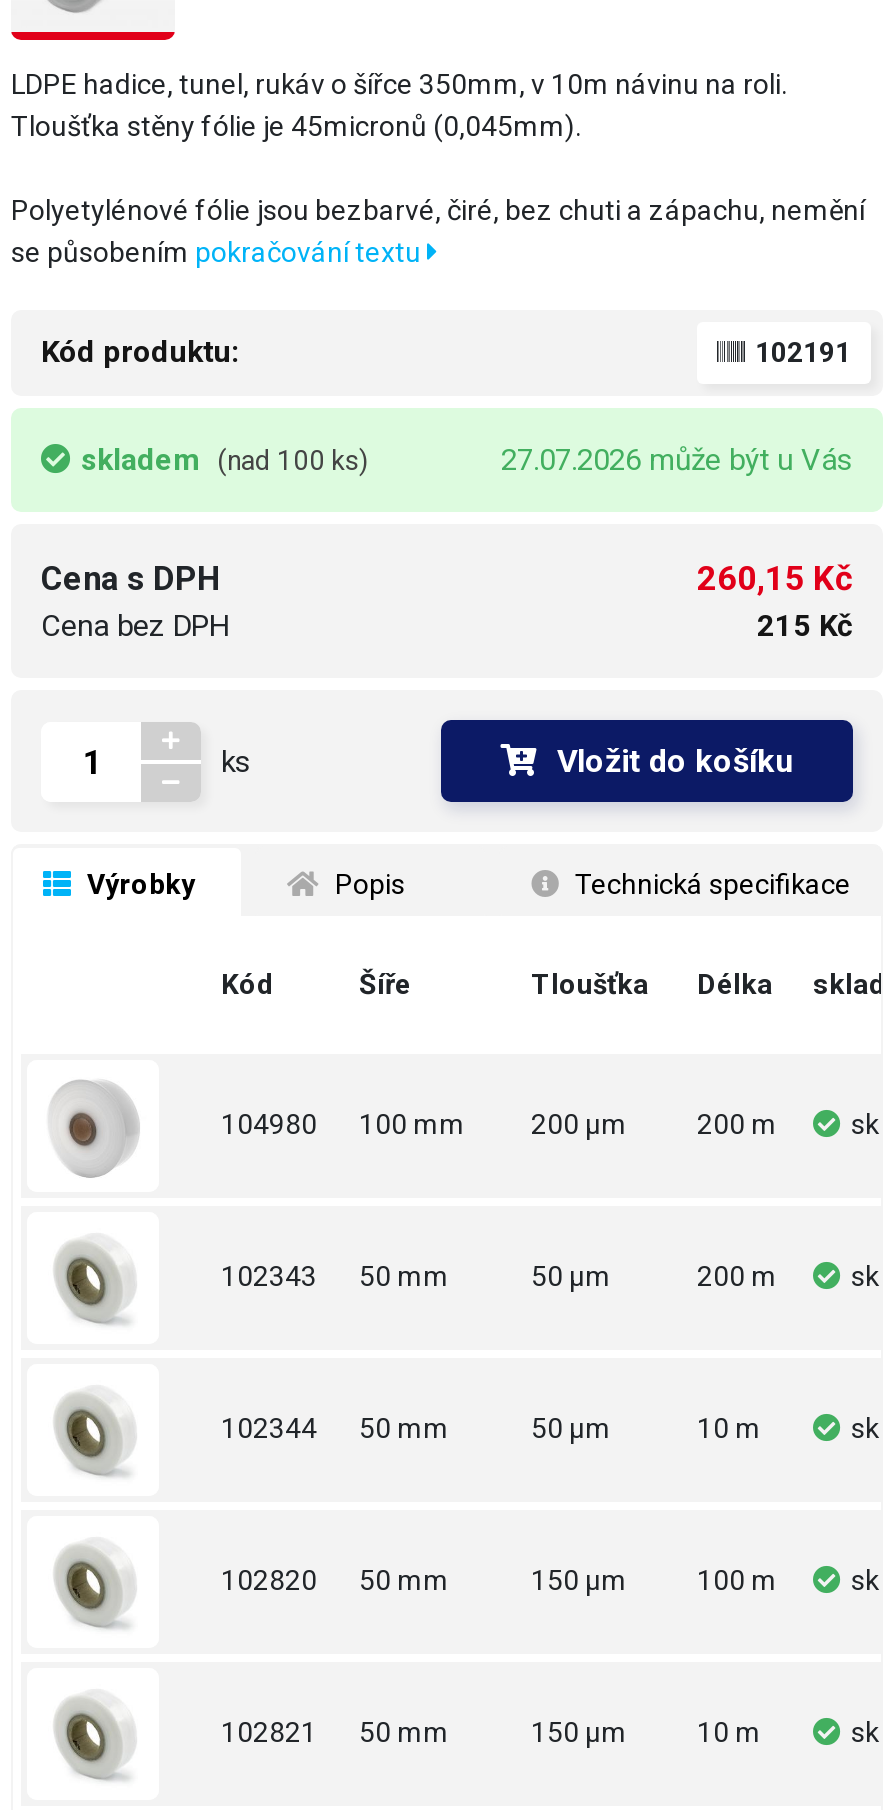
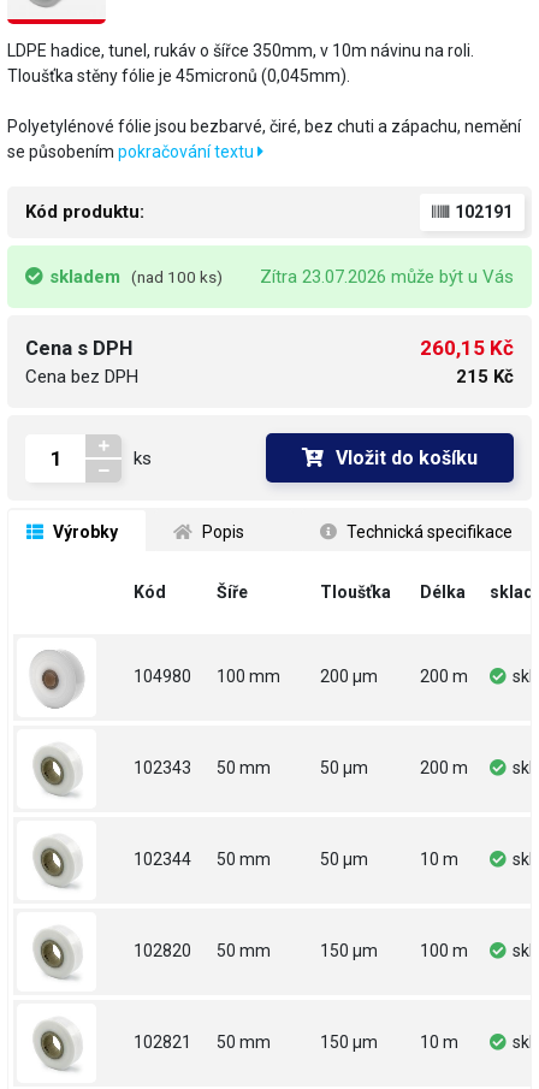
[501,443,853,479] 27.07.2026 může být u Vás -> [260,266,514,288] Zítra 23.07.2026 může být u Vás

